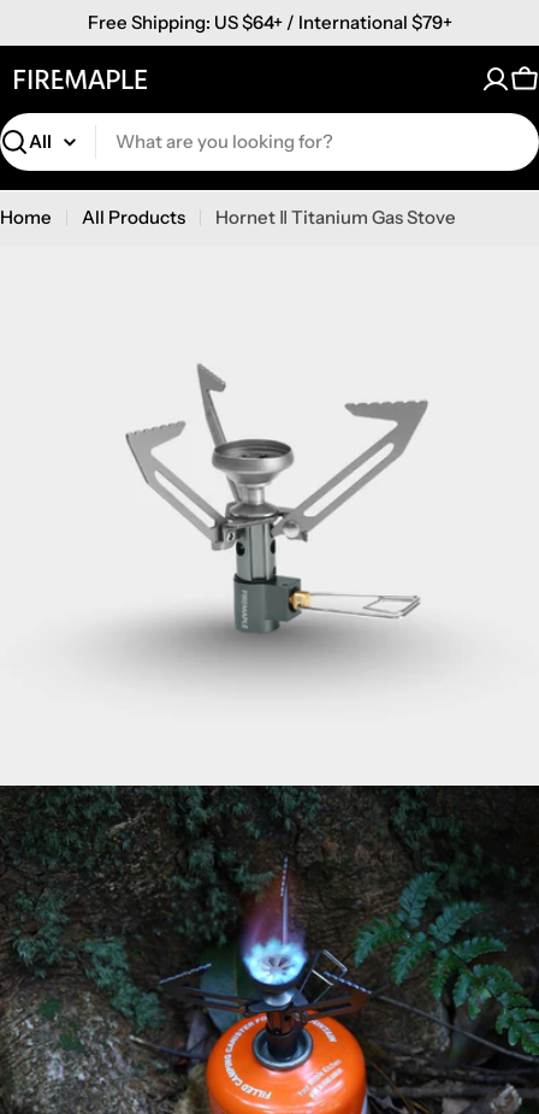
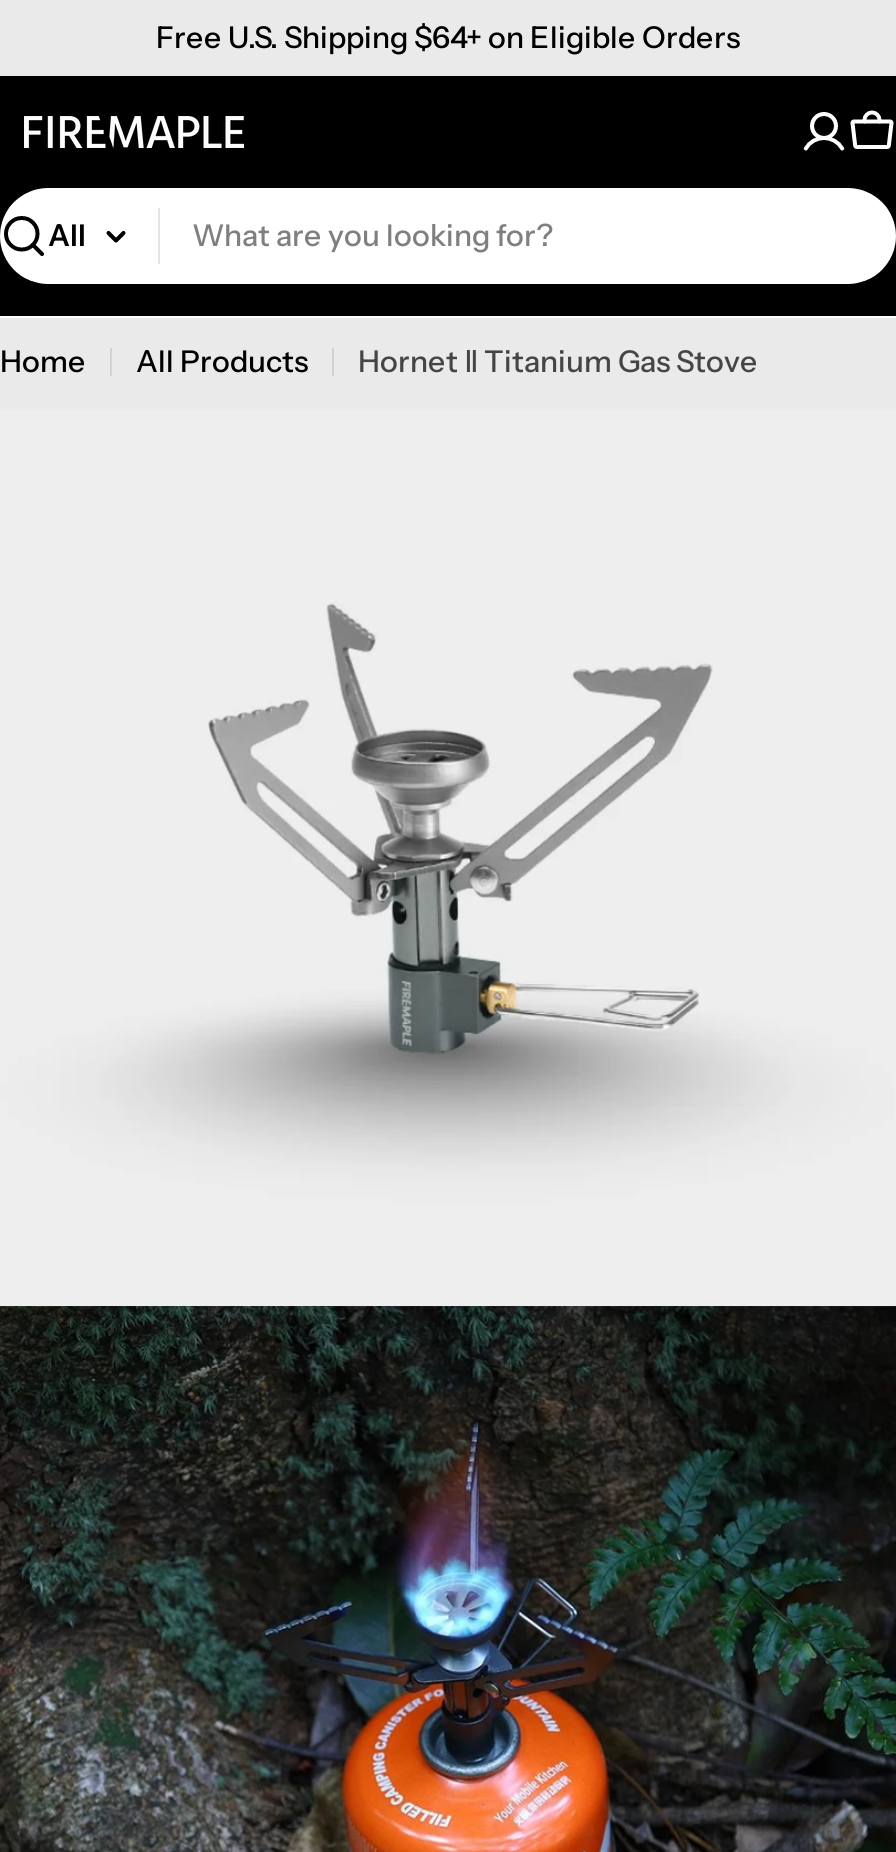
[87,11,452,34] Free Shipping: US $64+ / International $79+ -> [156,18,740,56] Free U.S. Shipping $64+ on Eligible Orders

